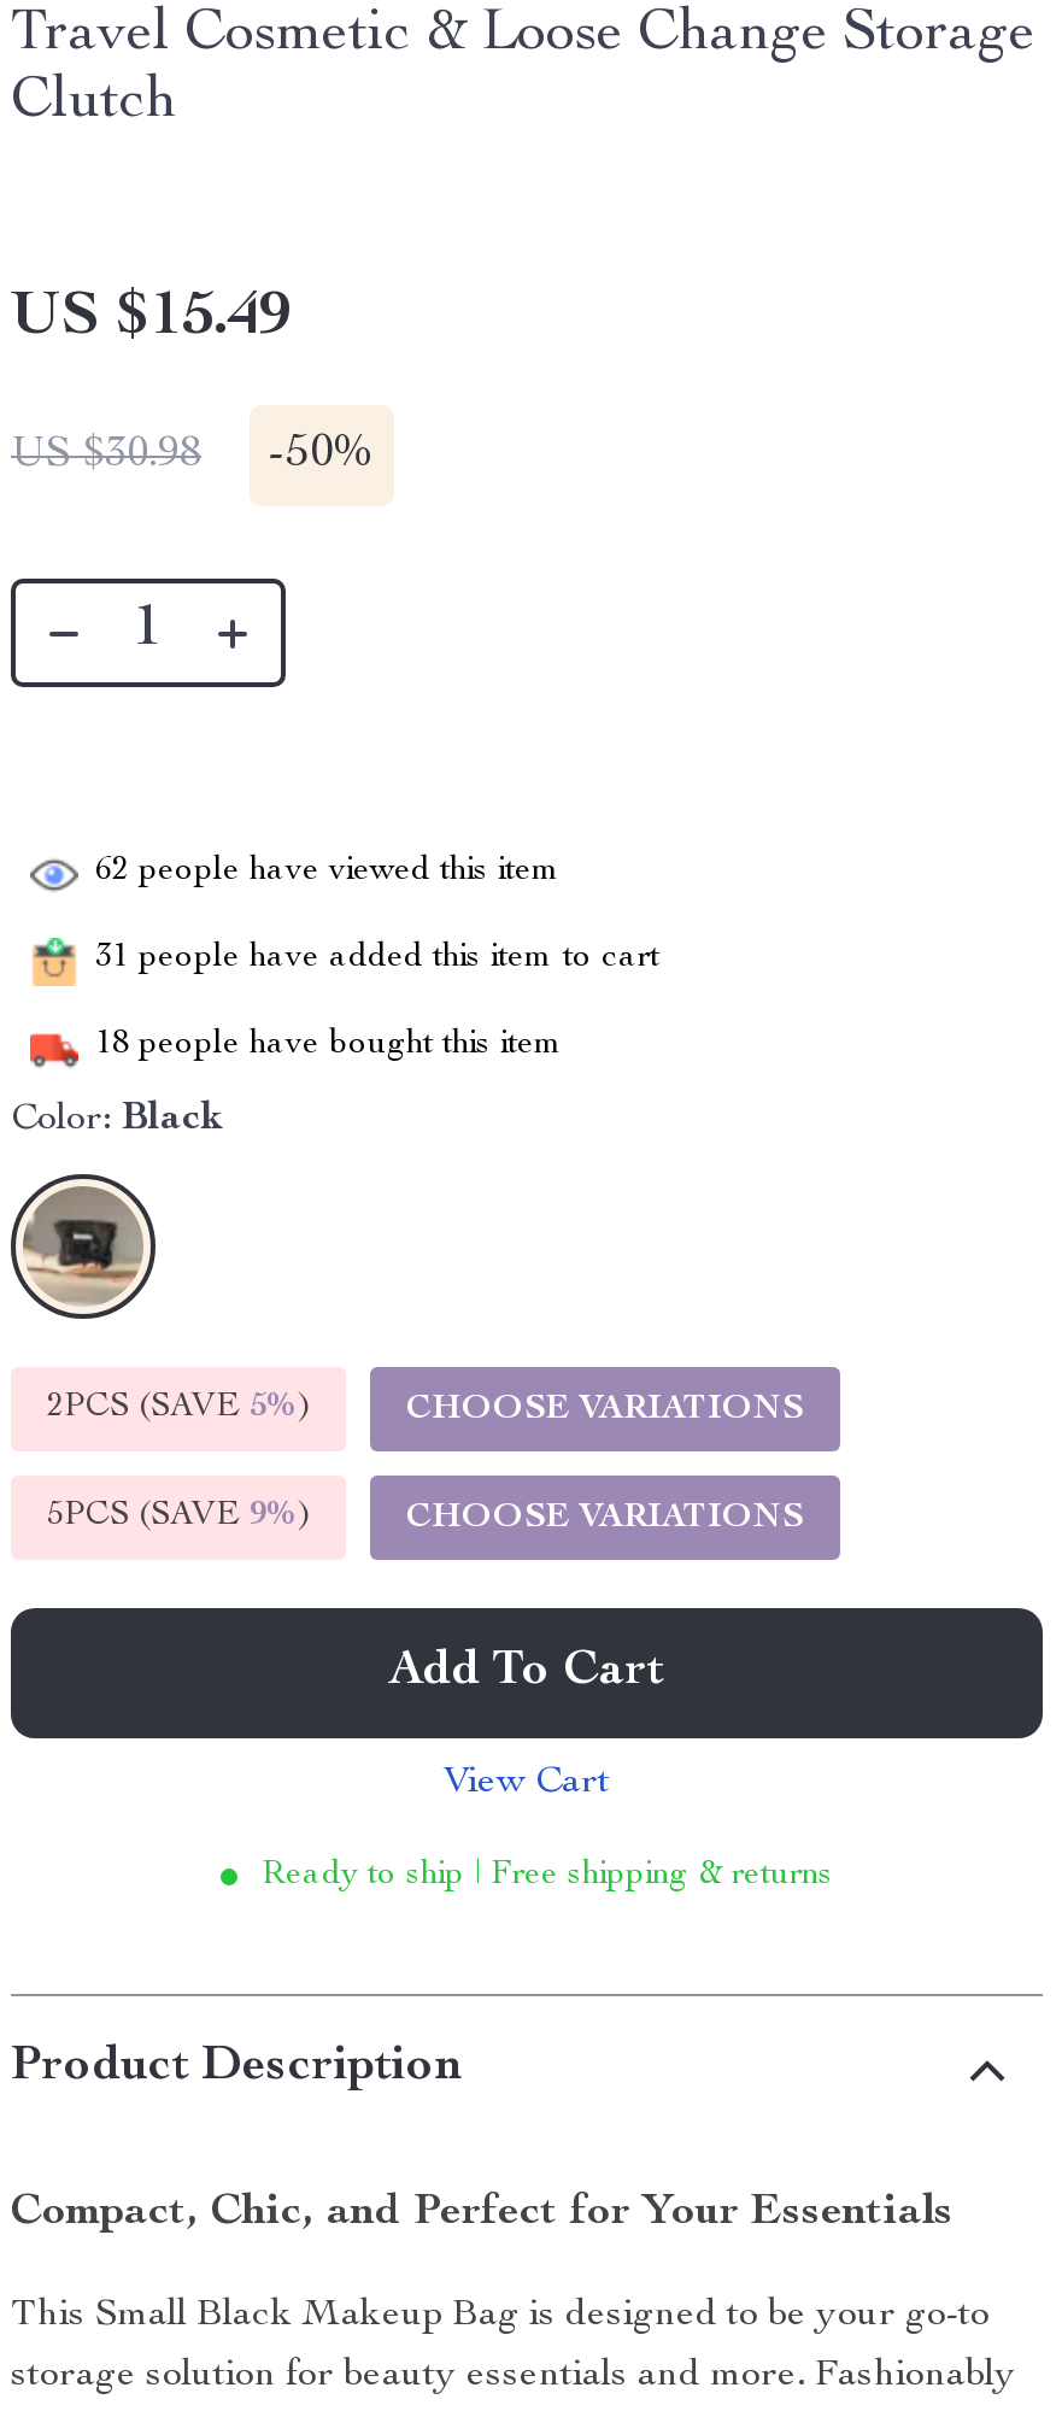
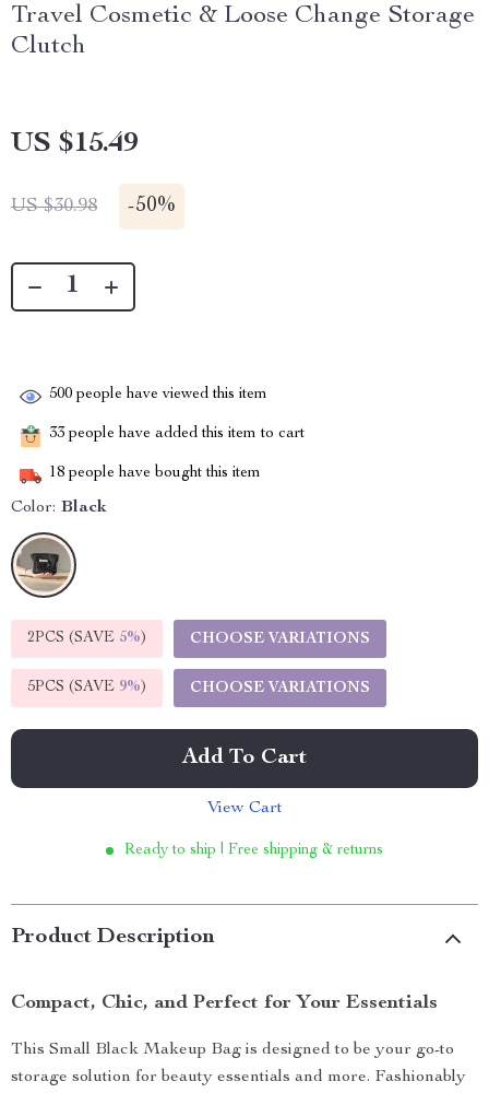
[95,854,561,888] 62 people have viewed this item -> [49,387,267,403] 500 people have viewed this item
[95,941,659,975] 31 people have added this item to cart -> [49,427,305,442] 33 people have added this item to cart

